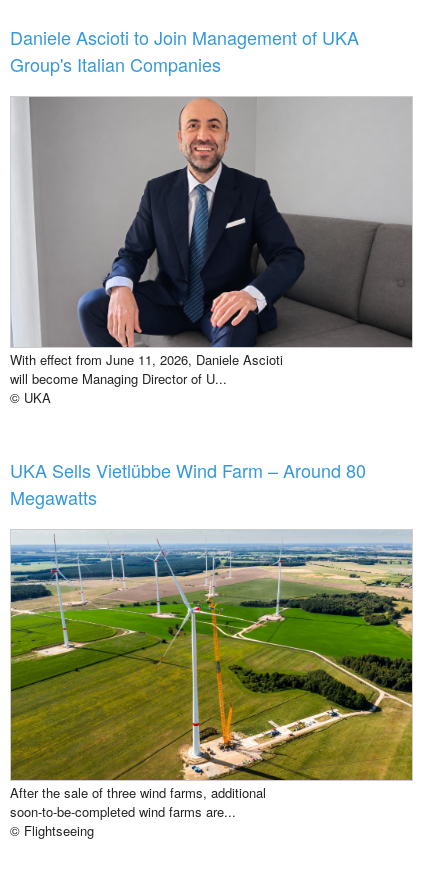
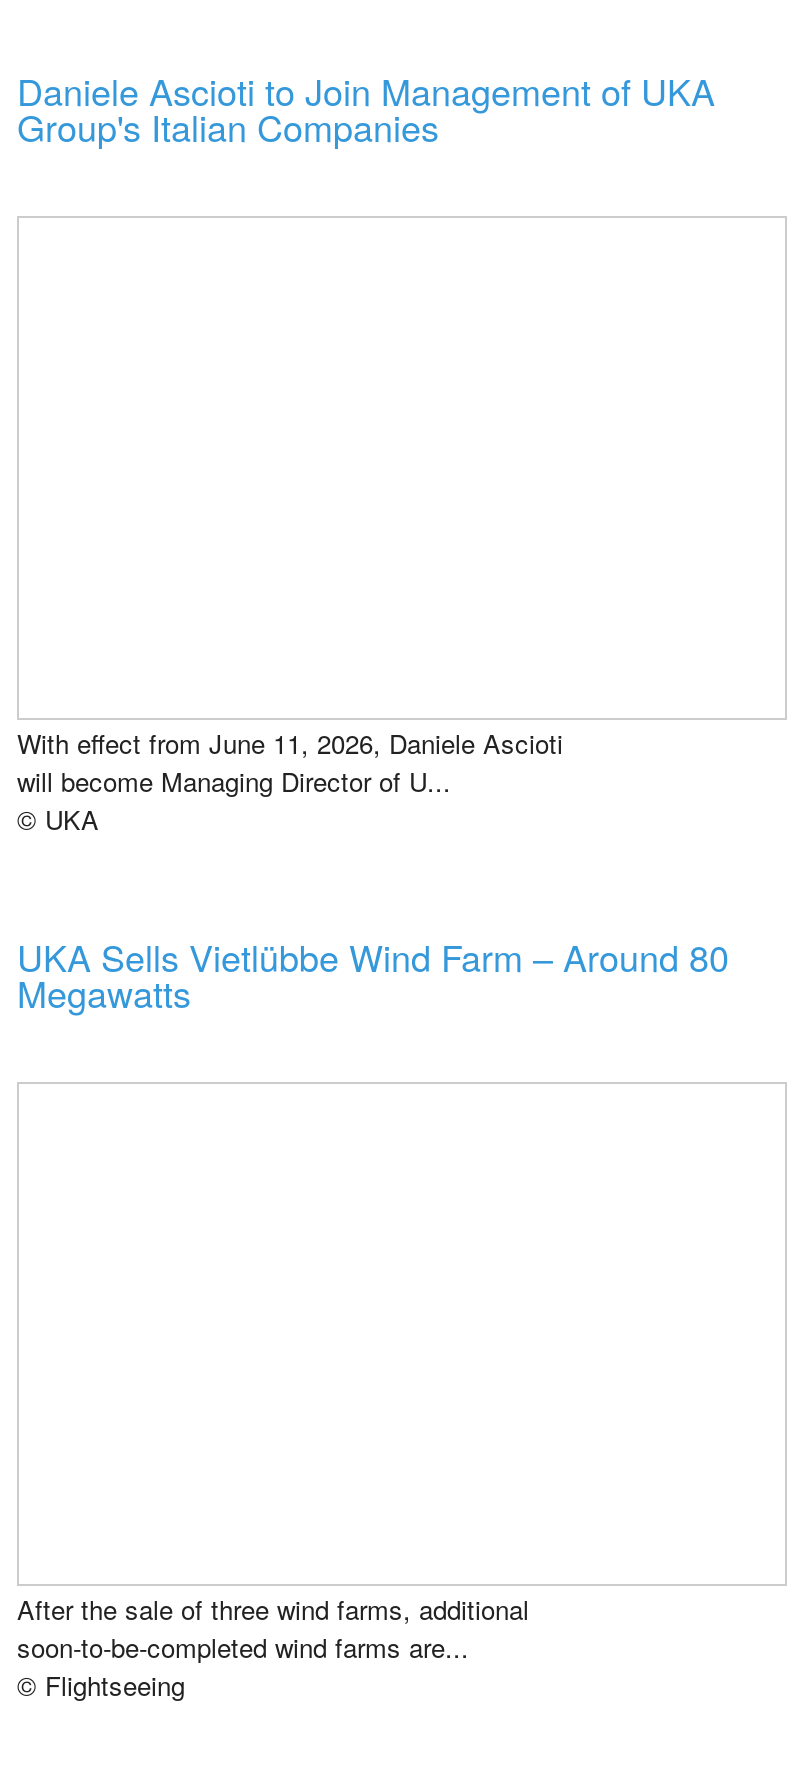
[10,96,413,348] [image] -> none
[10,529,413,781] [image] -> none

